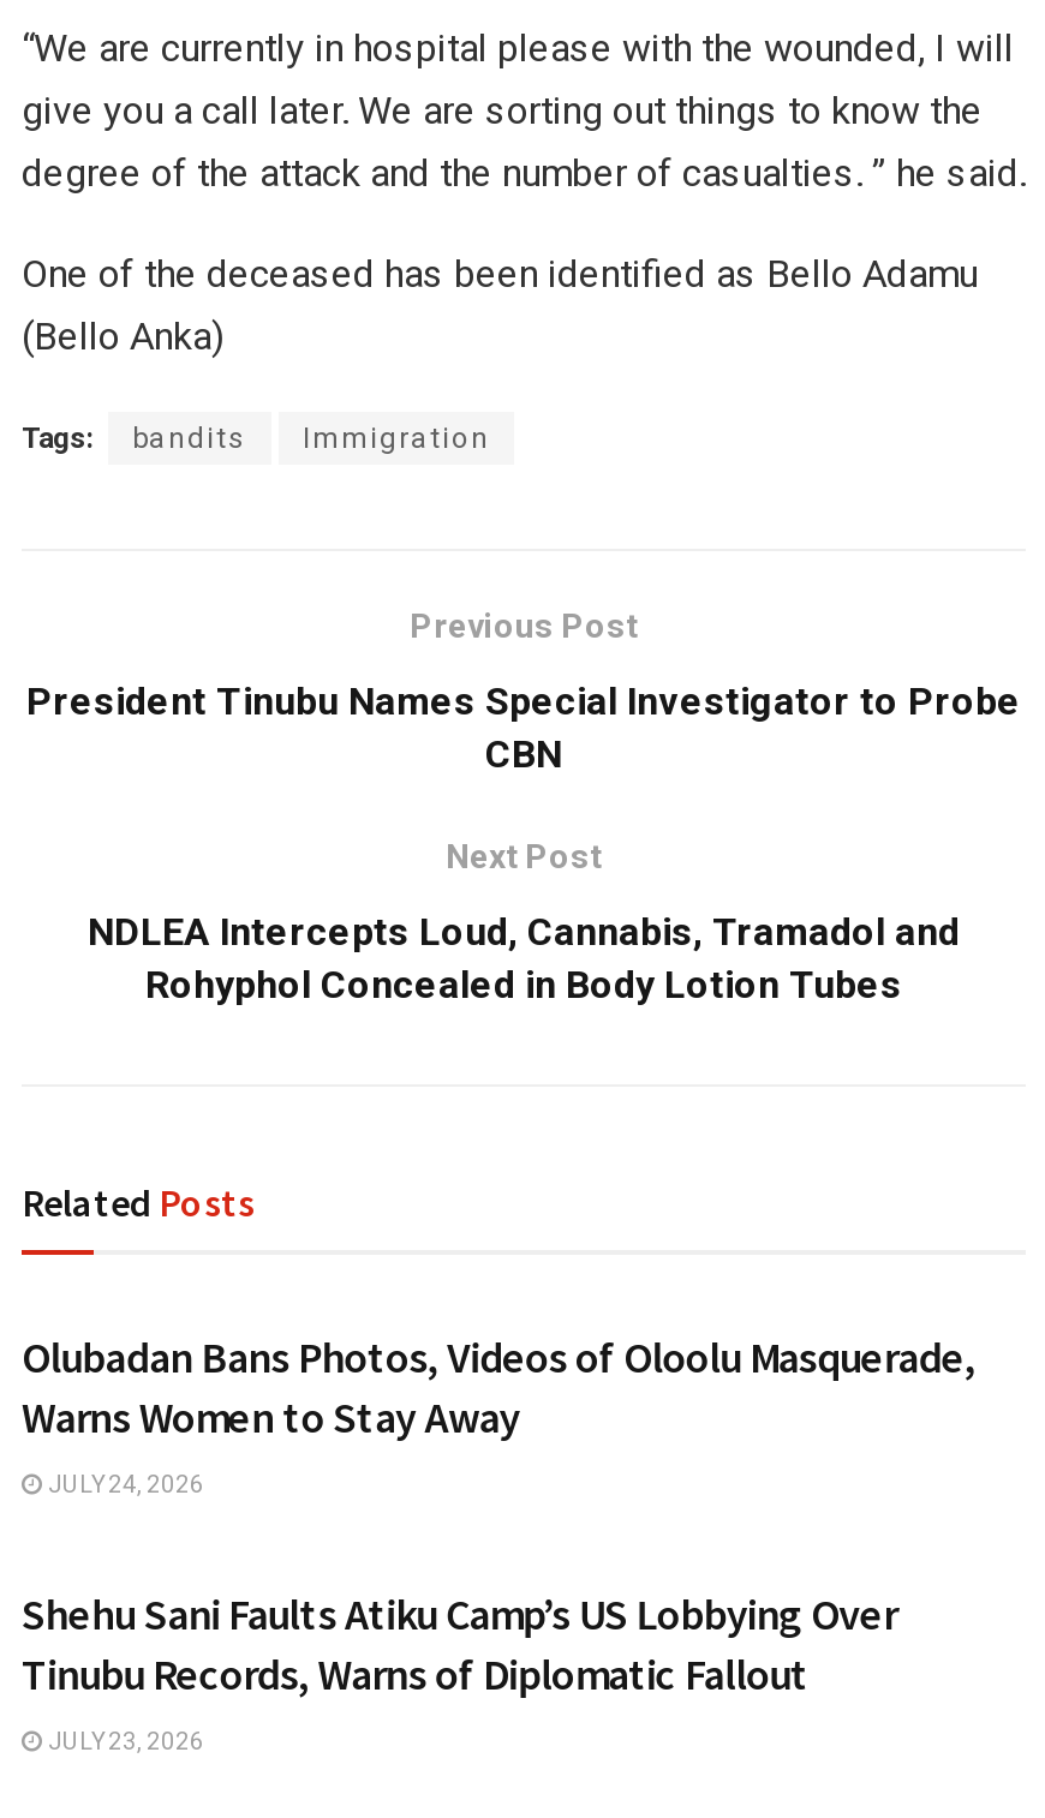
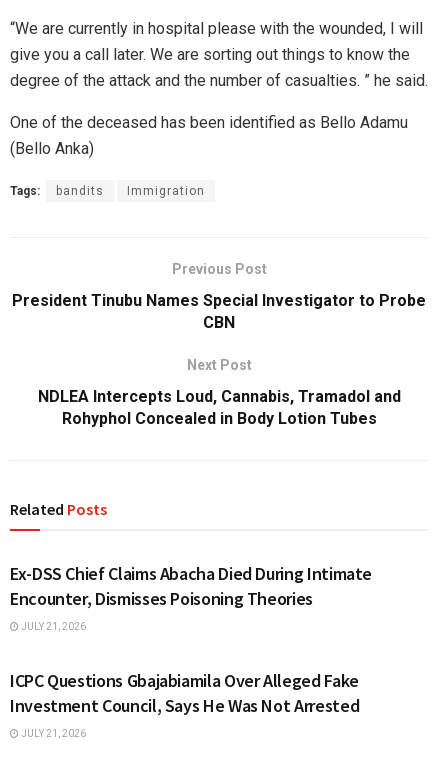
[22,1329,975,1445] Olubadan Bans Photos, Videos of Oloolu Masquerade, | Warns Women to Stay Away -> [10,562,372,610] Ex-DSS Chief Claims Abacha Died During Intimate | Encounter, Dismisses Poisoning Theories
[43,1471,204,1497] JULY 24, 2026 -> [19,621,86,632] JULY 21, 2026
[22,1586,896,1702] Shehu Sani Faults Atiku Camp’s US Lobbying Over | Tinubu Records, Warns of Diplomatic Fallout -> [10,669,359,717] ICPC Questions Gbajabiamila Over Alleged Fake | Investment Council, Says He Was Not Arrested
[43,1728,204,1754] JULY 23, 2026 -> [19,728,86,739] JULY 21, 2026

